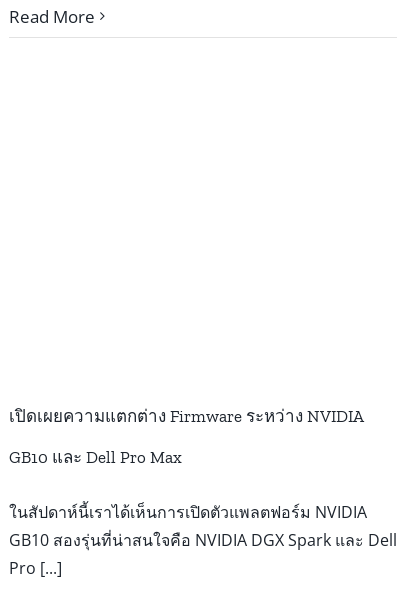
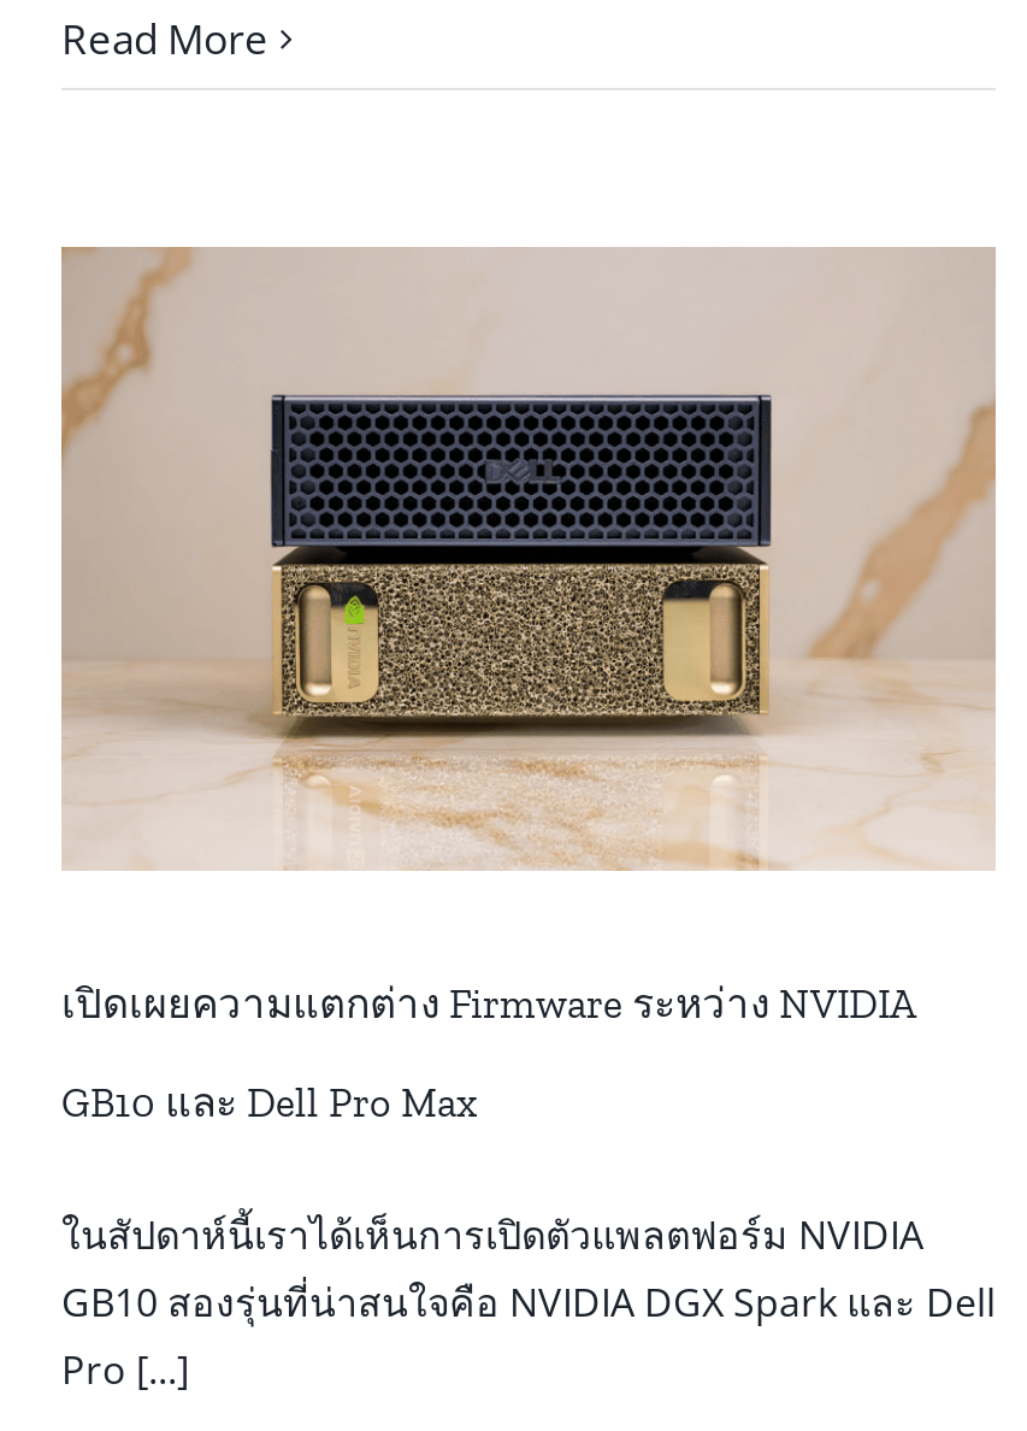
none -> [59,246,998,872] [image]

